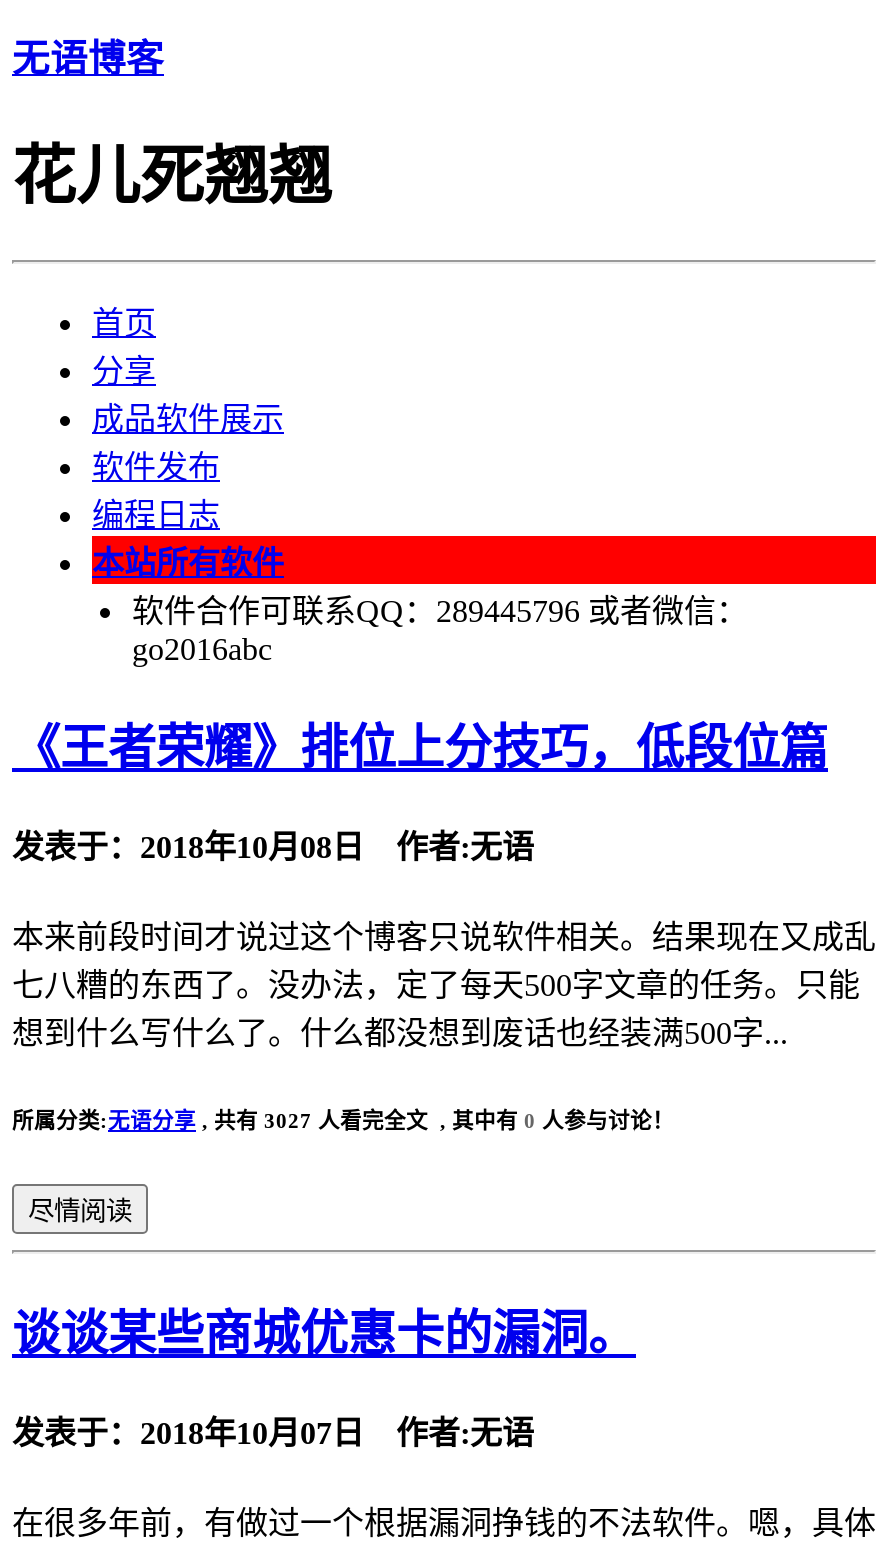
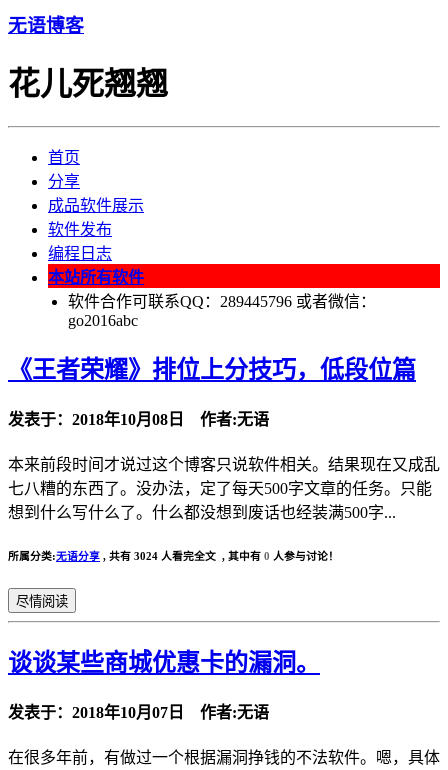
[12,1108,674,1132] 所属分类:无语分享,共有 3027 人看完全文 , 其中有0人参与讨论！ -> [8,550,339,562] 所属分类:无语分享,共有 3024 人看完全文 , 其中有0人参与讨论！

